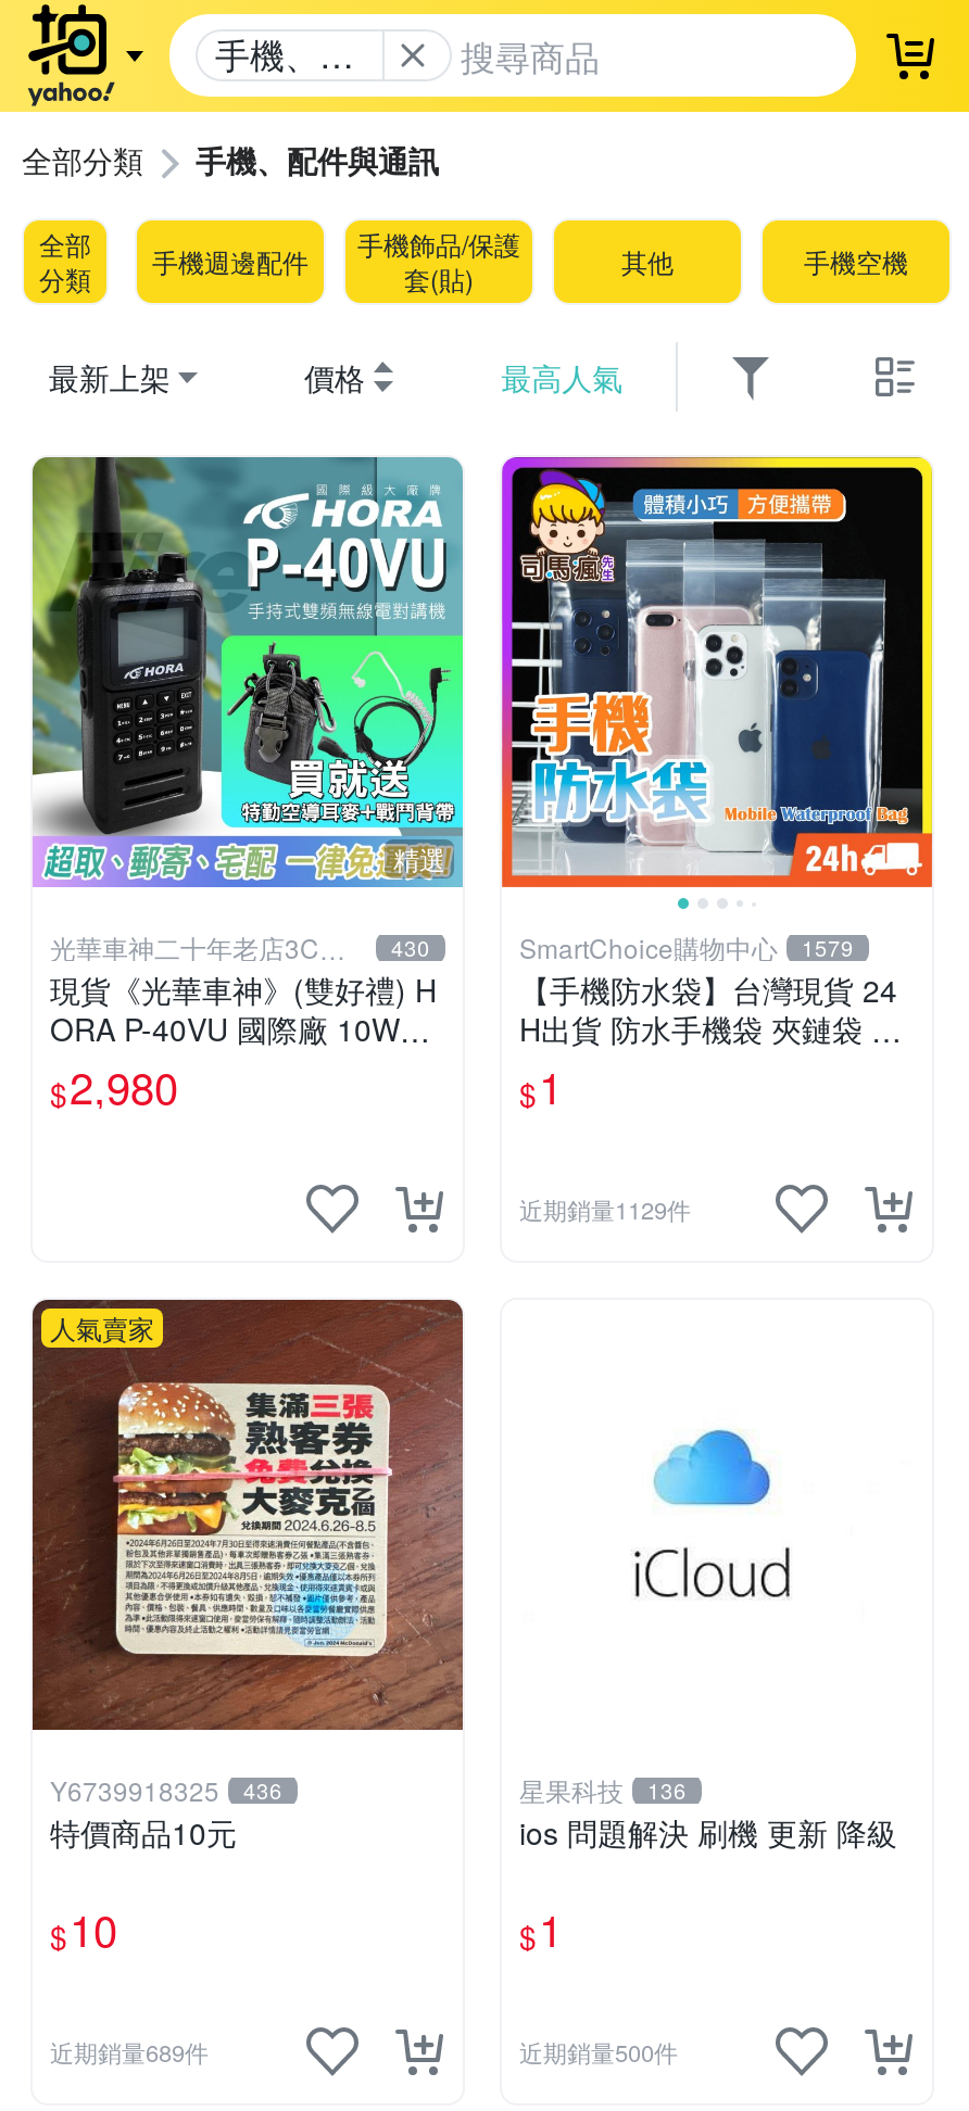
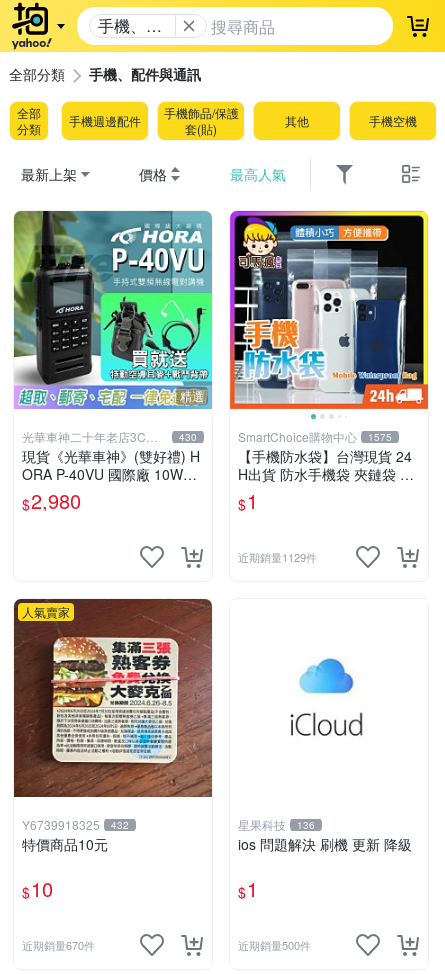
[519,929,854,966] SmartChoice購物中心 1579 -> [238,428,392,445] SmartChoice購物中心 1575
[50,1772,282,1809] Y6739918325 436 -> [22,816,129,833] Y6739918325 432
[50,2035,209,2069] 近期銷量689件 -> [22,937,95,953] 近期銷量670件

